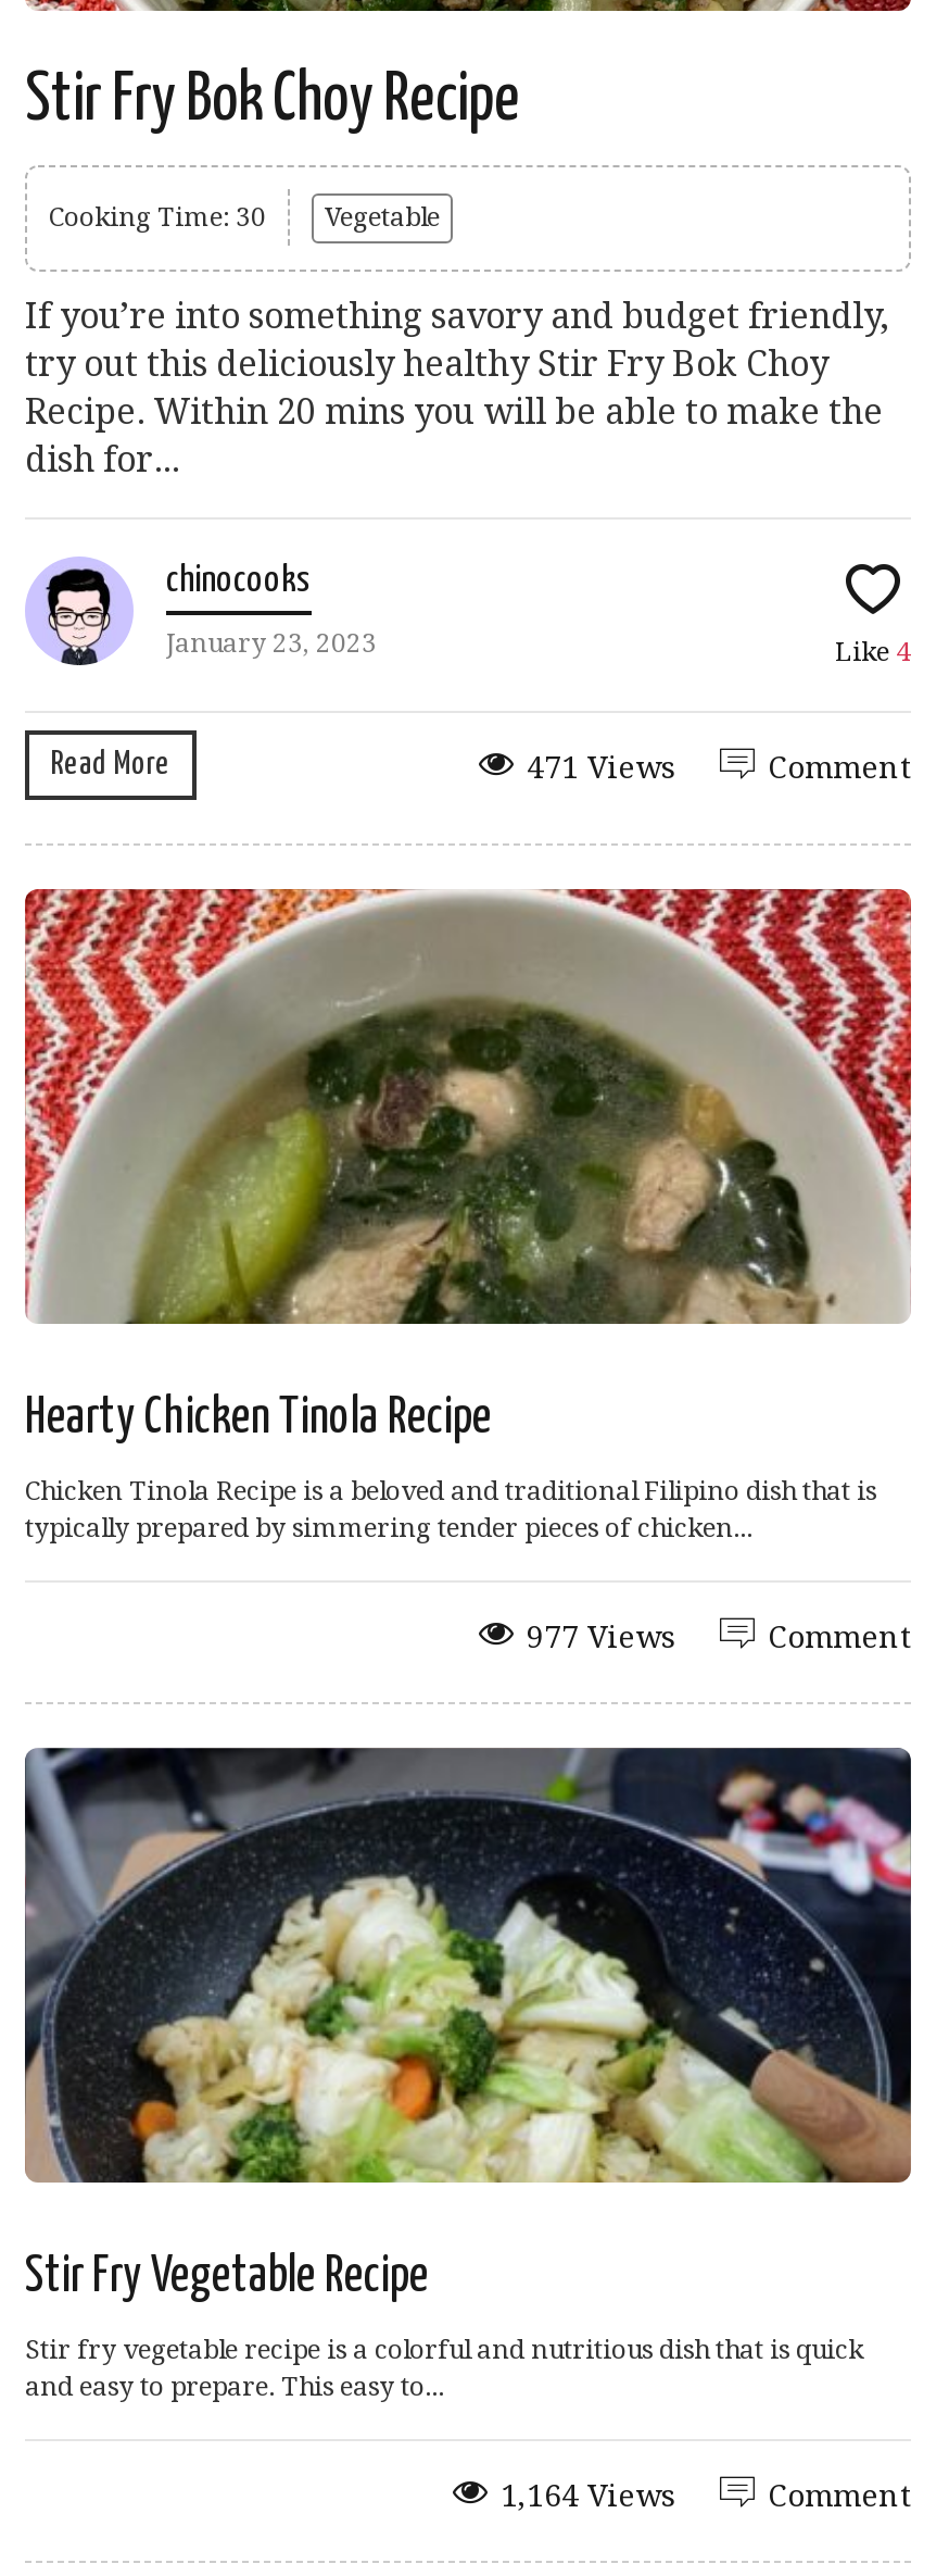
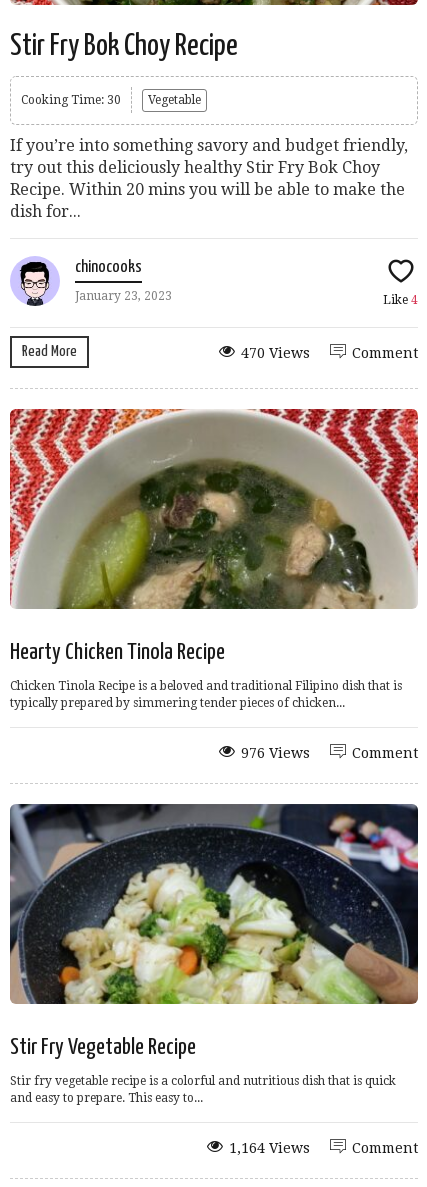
[527,750,676,784] 471 Views -> [241,345,310,361] 470 Views
[527,1619,676,1654] 977 Views -> [241,745,310,761] 976 Views

